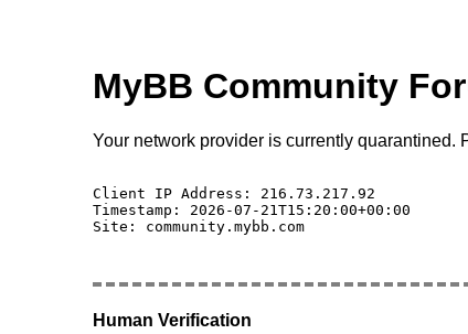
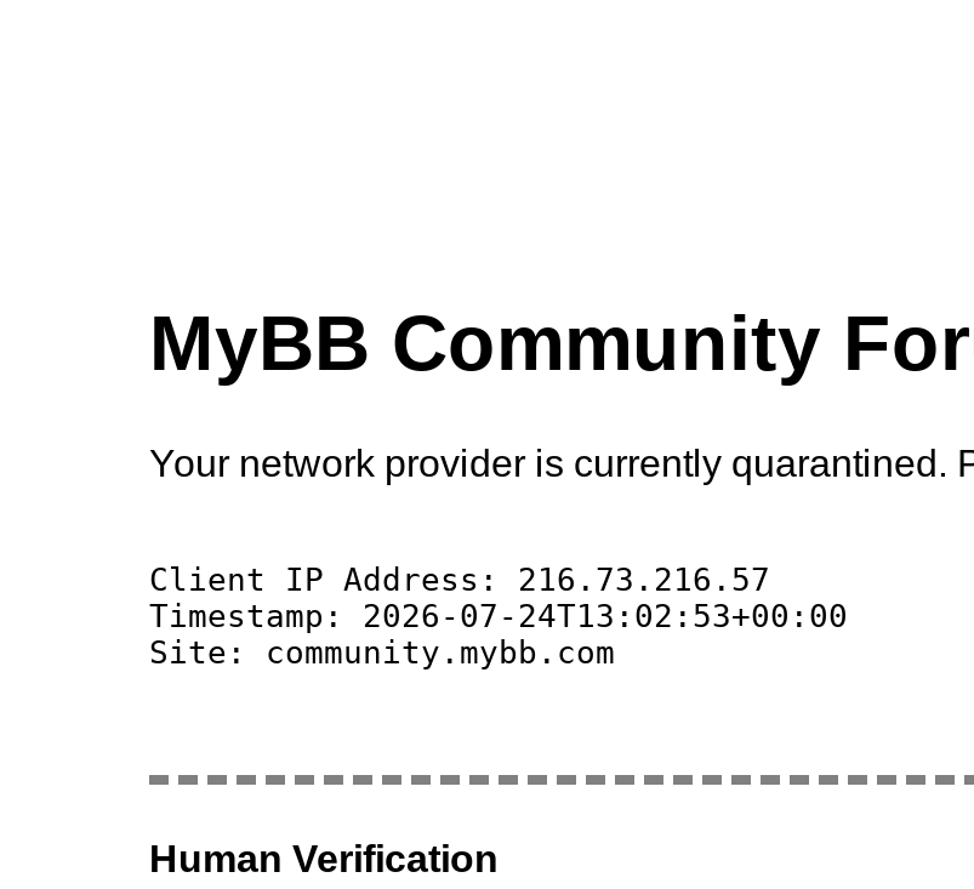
[93,185,384,202] Client IP Address: 216.73.217.92 -> [149,561,790,598] Client IP Address: 216.73.216.57
[93,202,411,218] Timestamp: 2026-07-21T15:20:00+00:00 -> [149,598,848,634] Timestamp: 2026-07-24T13:02:53+00:00

